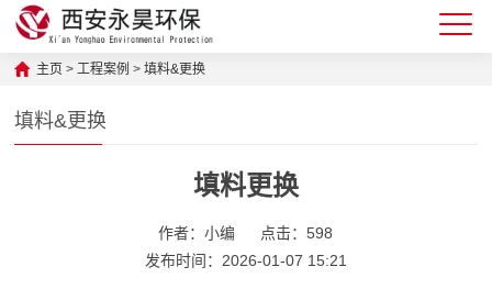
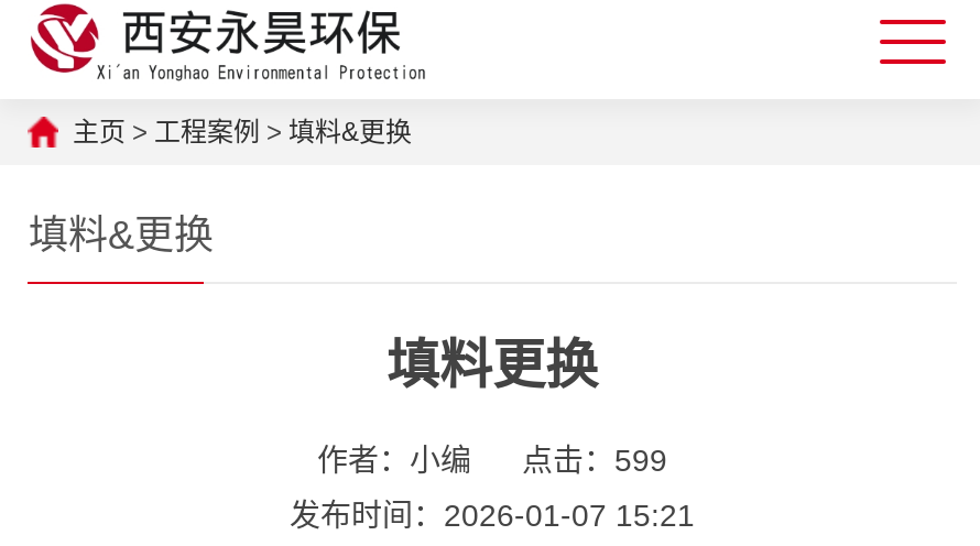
[159,224,333,242] 作者：小编 点击：598 -> [317,443,667,478] 作者：小编 点击：599

